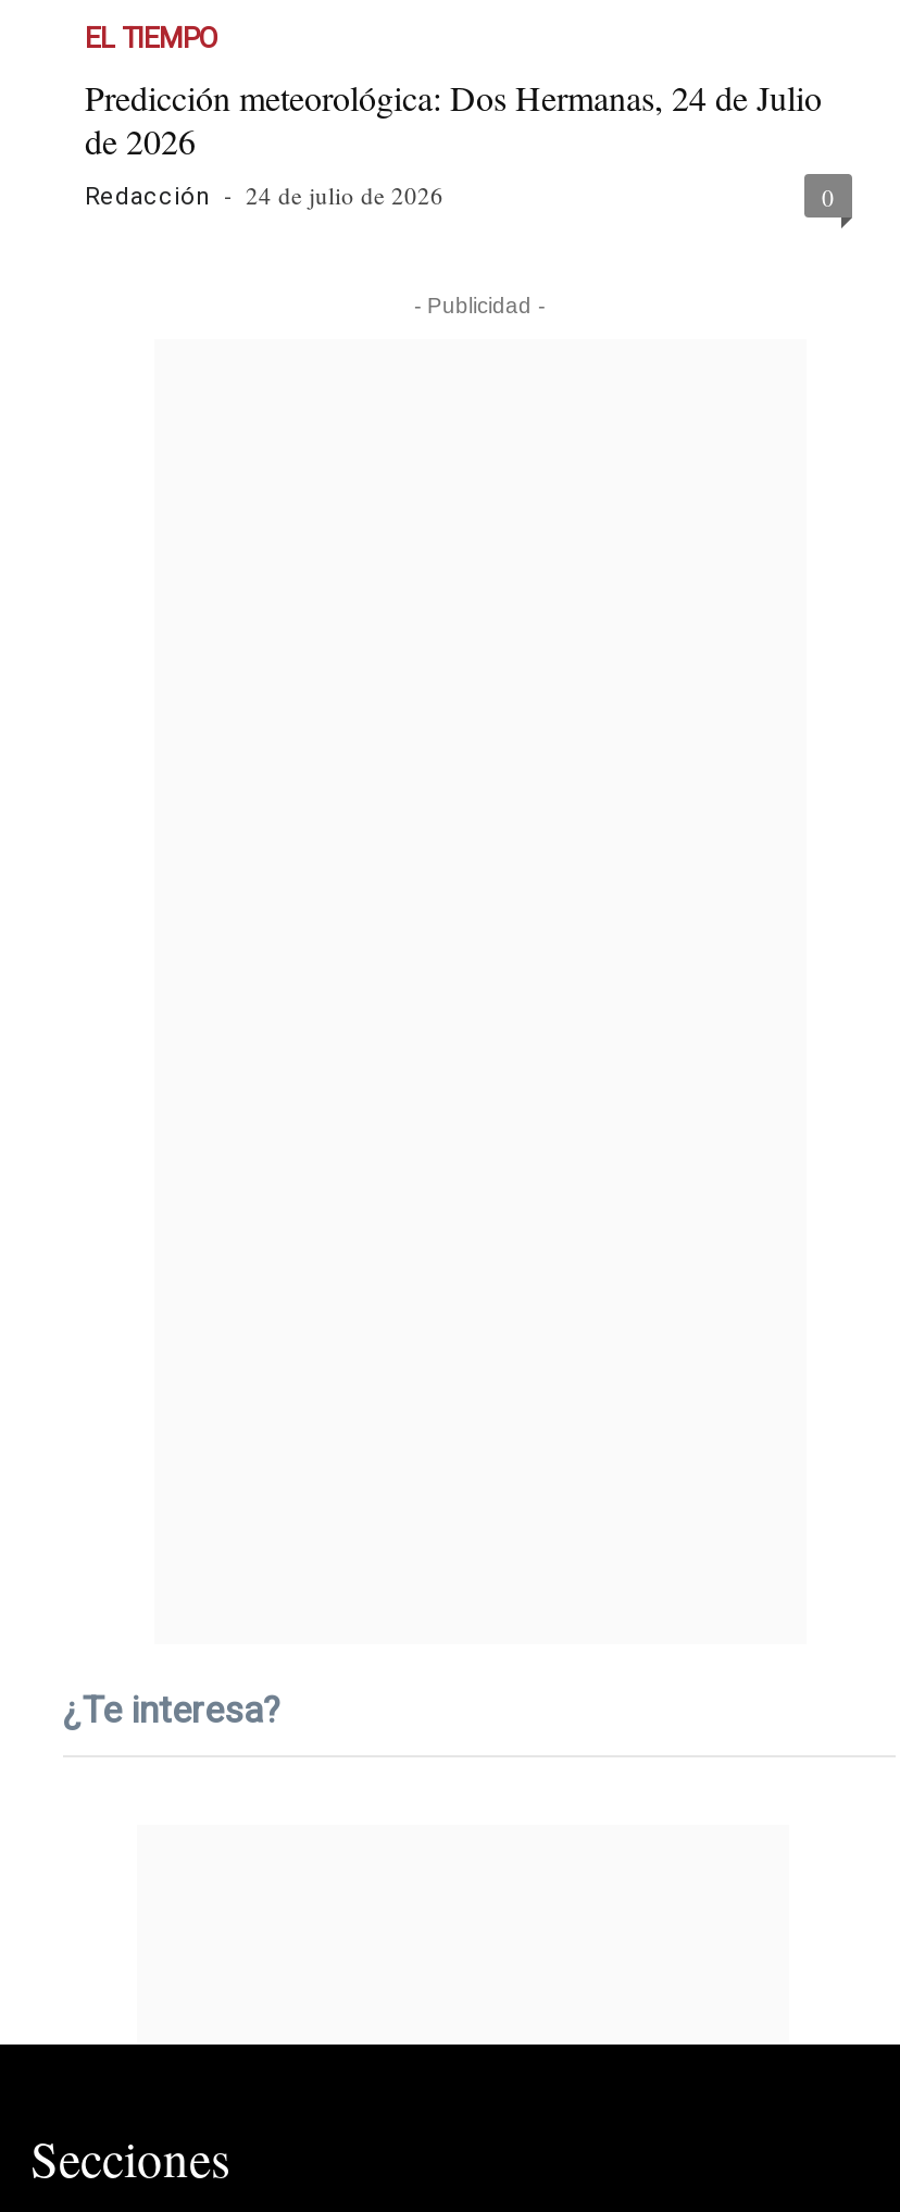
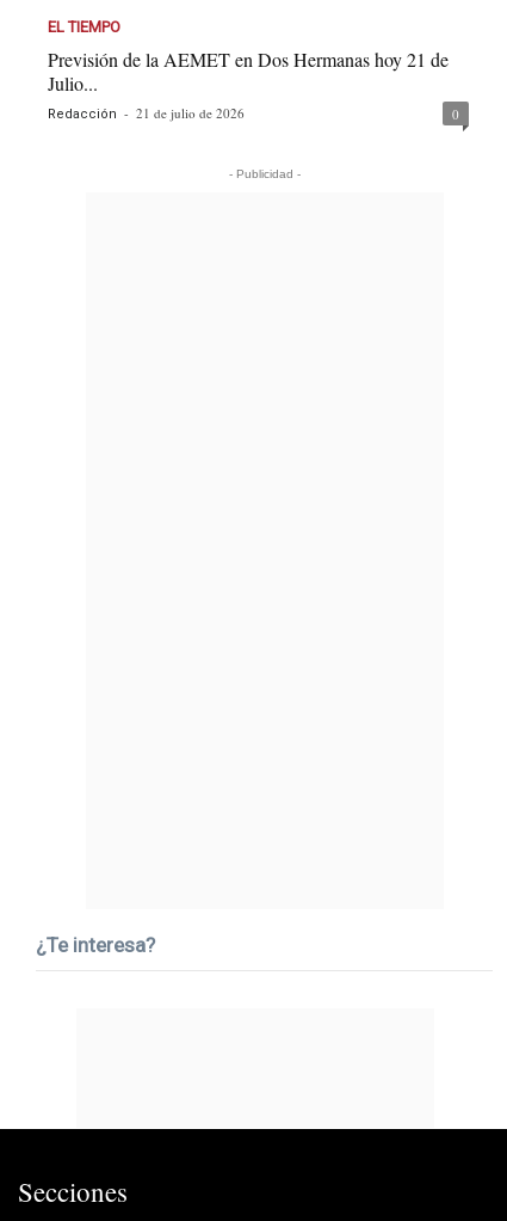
[85,75,822,212] Predicción meteorológica: Dos Hermanas, 24 de Julio | de 2026 | Redacción - 24 de julio de 2026 -> [48,47,449,122] Previsión de la AEMET en Dos Hermanas hoy 21 de | Julio... | Redacción - 21 de julio de 2026

